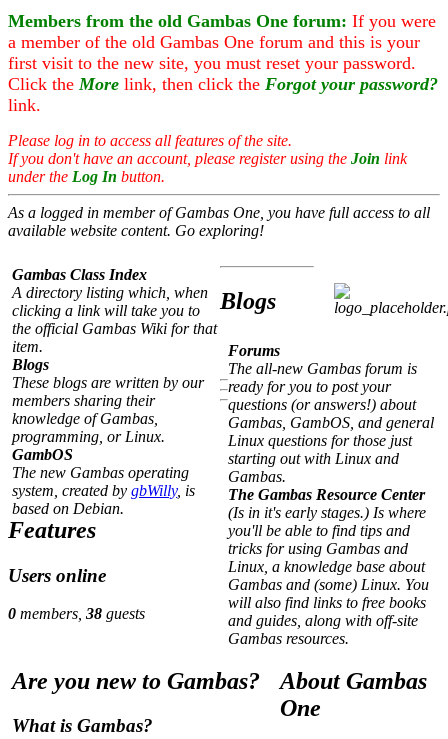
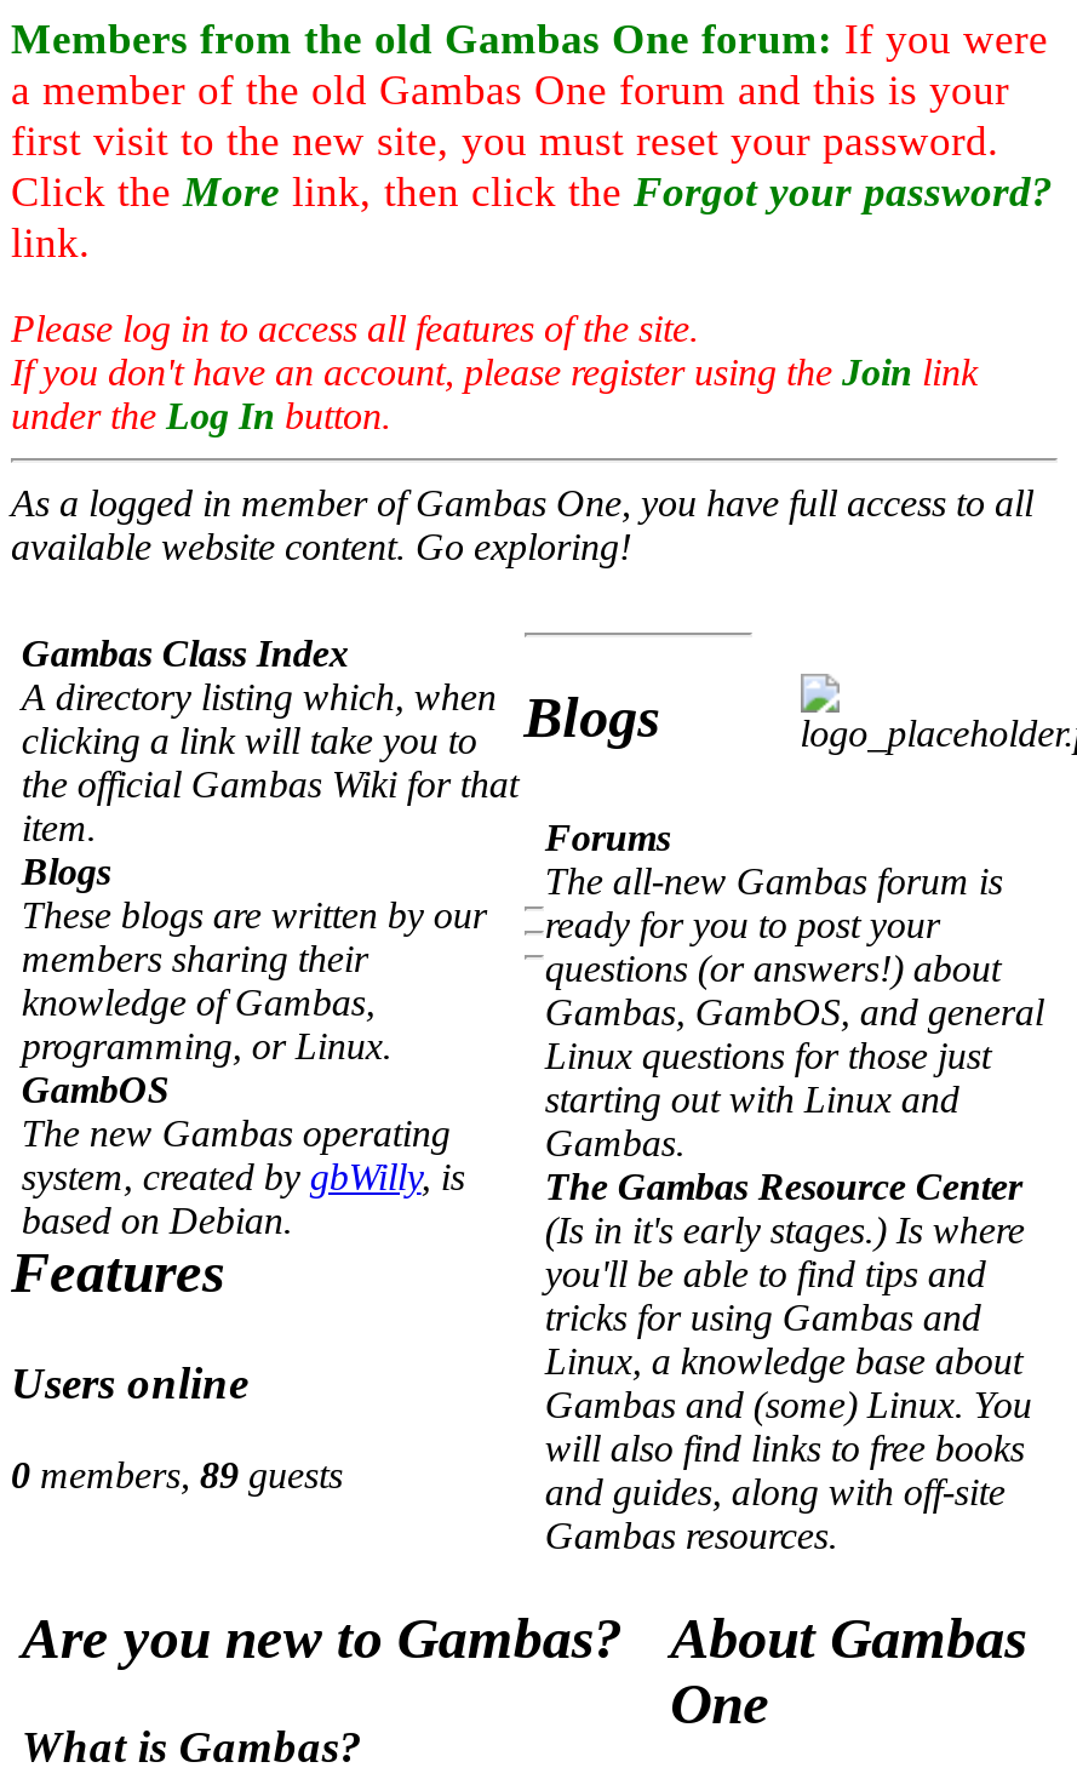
[8,605,145,622] 0 members, 38 guests -> [11,1455,343,1496] 0 members, 89 guests

